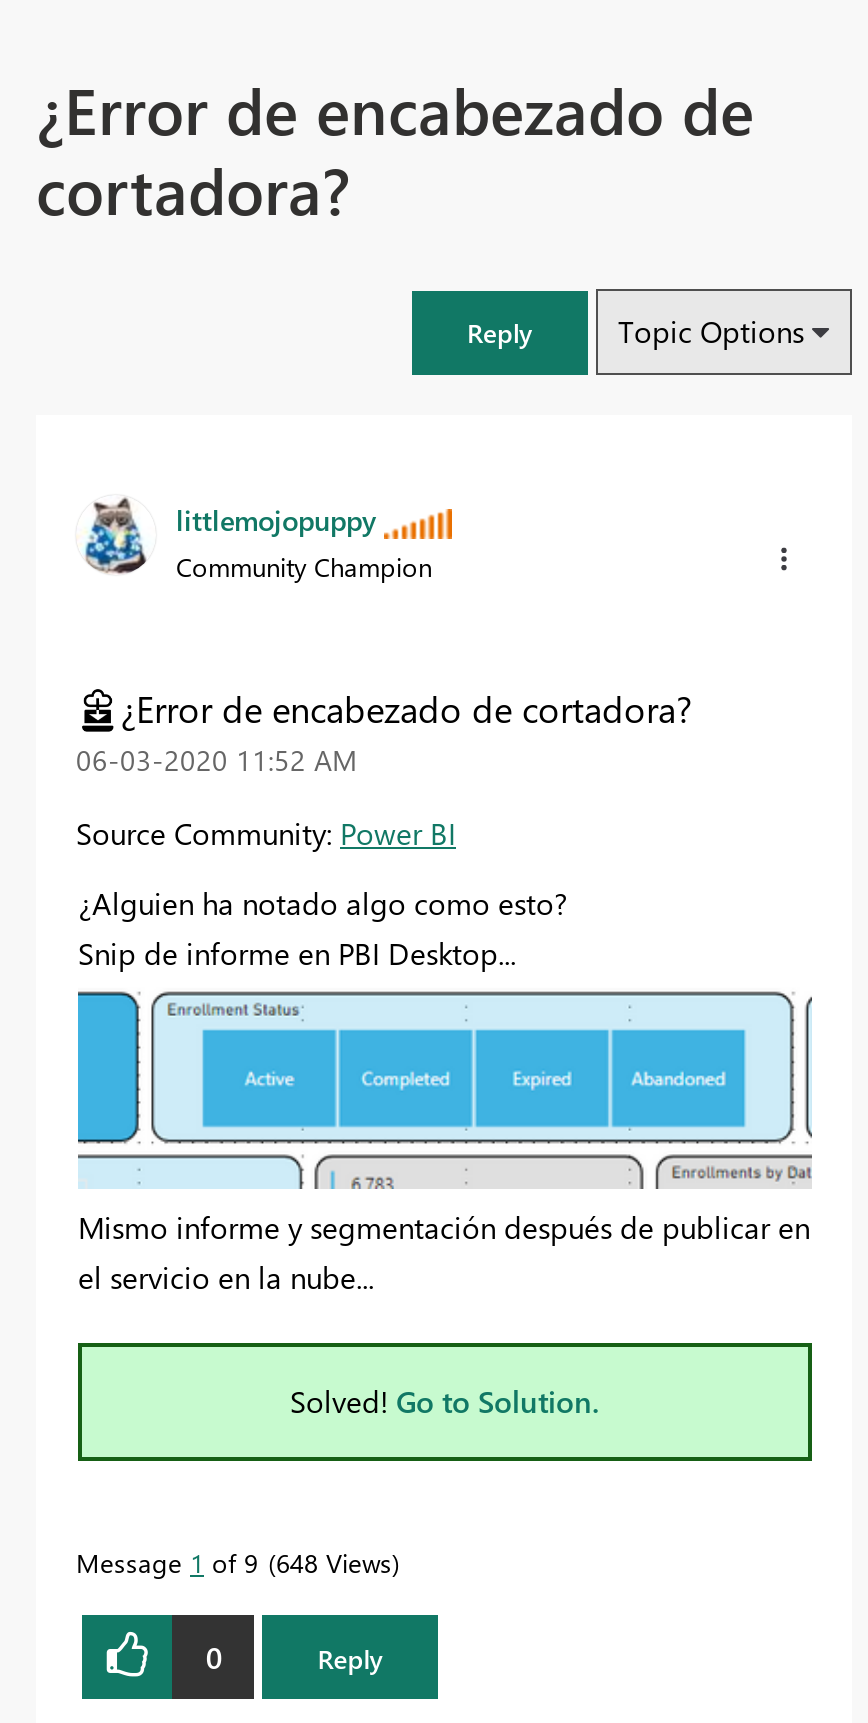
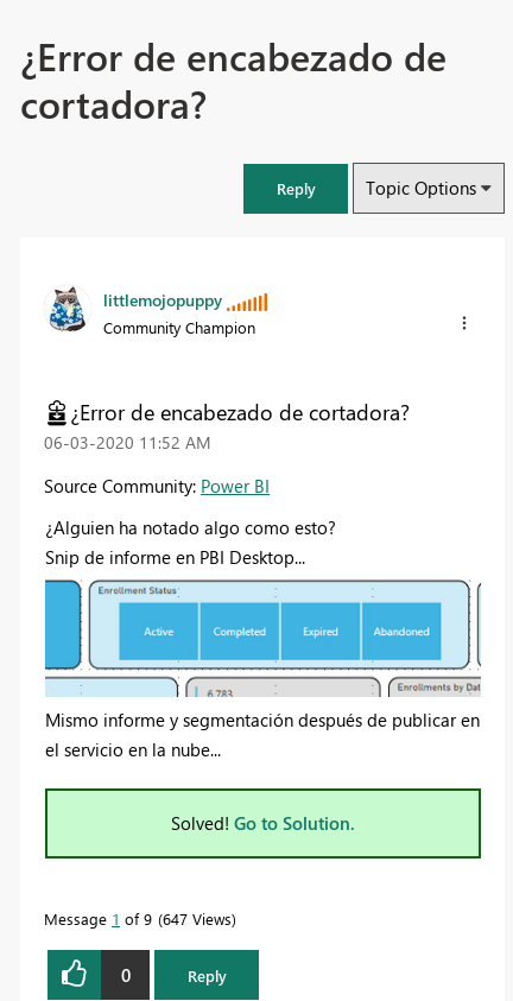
[76,1545,392,1579] Message 1 of 9 648 Views -> [44,908,232,929] Message 1 of 9 647 Views

